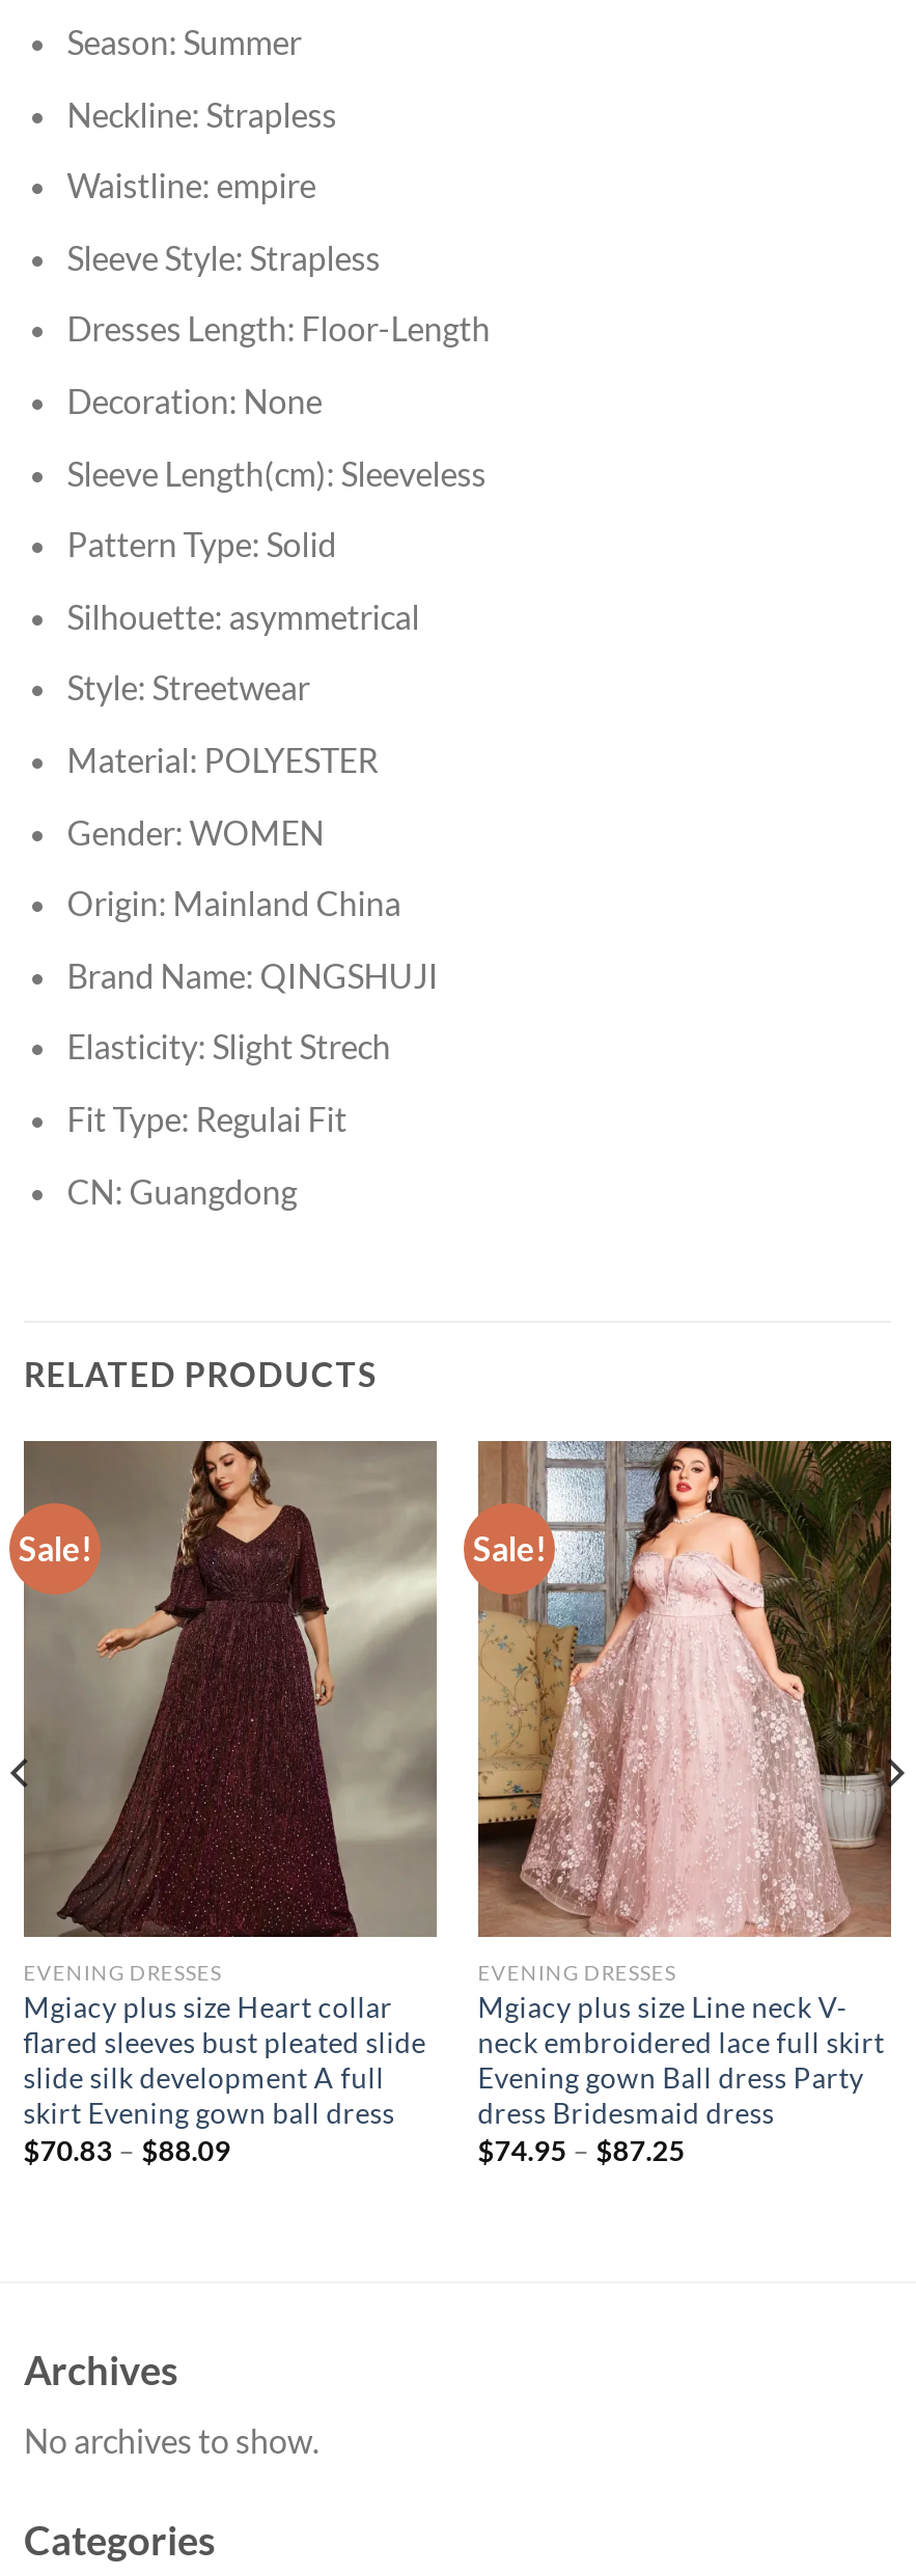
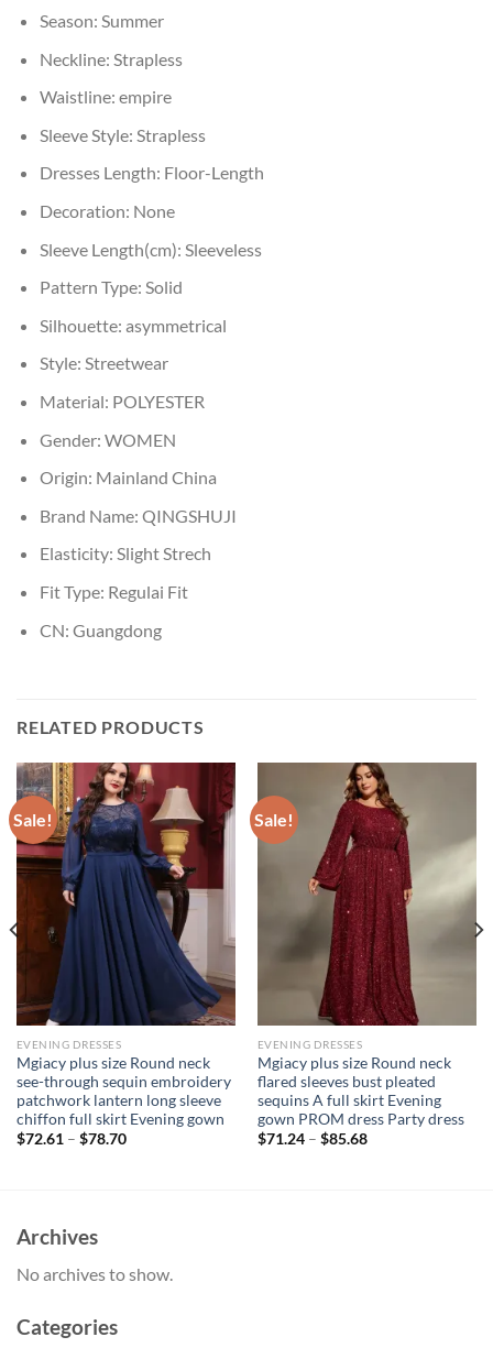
[9,1439,439,2167] [image] | Mgiacy plus size Heart collar | flared sleeves bust pleated slide | slide silk development A full | skirt Evening gown ball dress | $70.83 – $88.09 -> [9,761,235,1148] [image] | Mgiacy plus size Round neck | see-through sequin embroidery | patchwork lantern long sleeve | chiffon full skirt Evening gown | $72.61 – $78.70
[476,1439,906,2167] [image] | Mgiacy plus size Line neck V- | neck embroidered lace full skirt | Evening gown Ball dress Party | dress Bridesmaid dress | $74.95 – $87.25 -> [256,763,484,1148] [image] | Mgiacy plus size Round neck | flared sleeves bust pleated | sequins A full skirt Evening | gown PROM dress Party dress | $71.24 – $85.68

